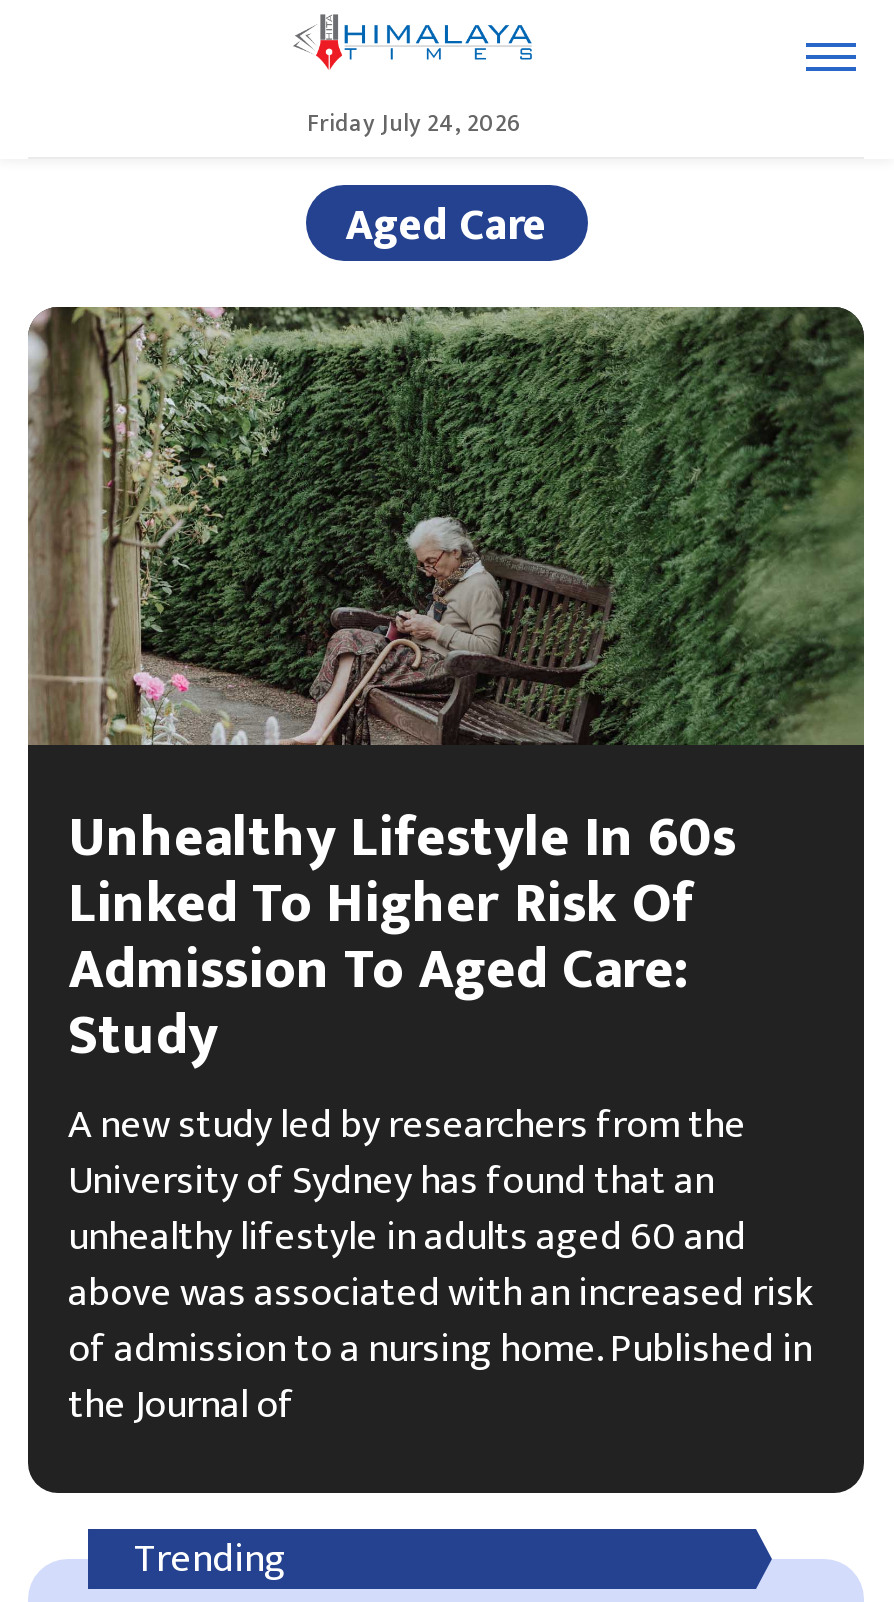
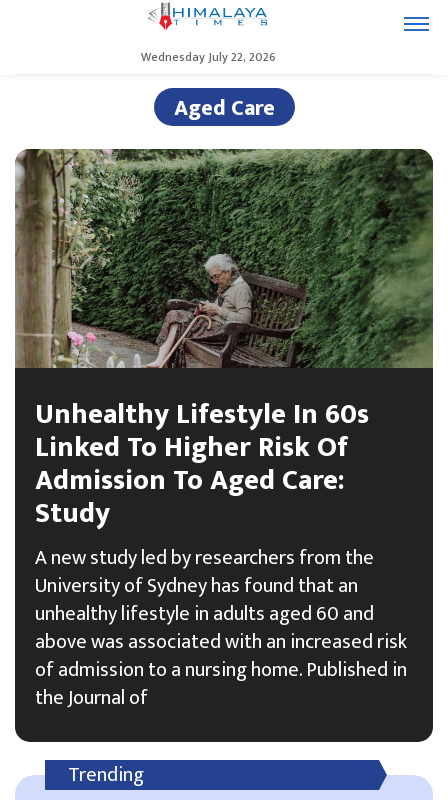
[307,103,521,143] Friday July 24, 2026 -> [140,47,275,67] Wednesday July 22, 2026

